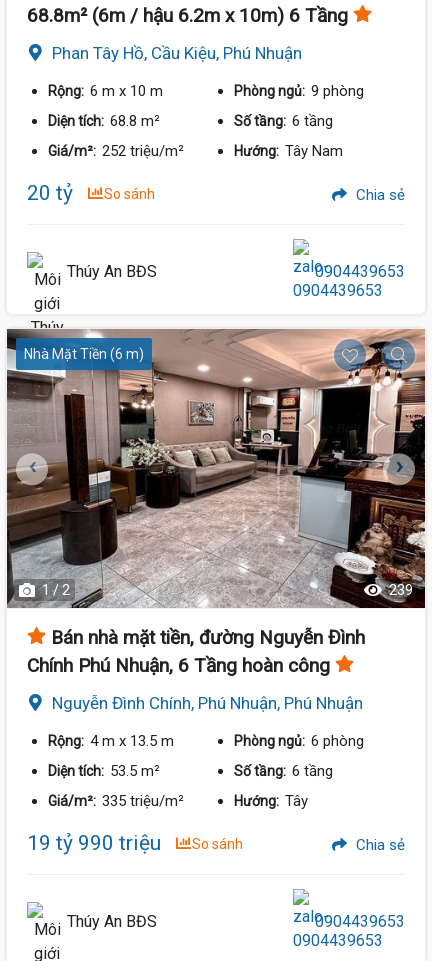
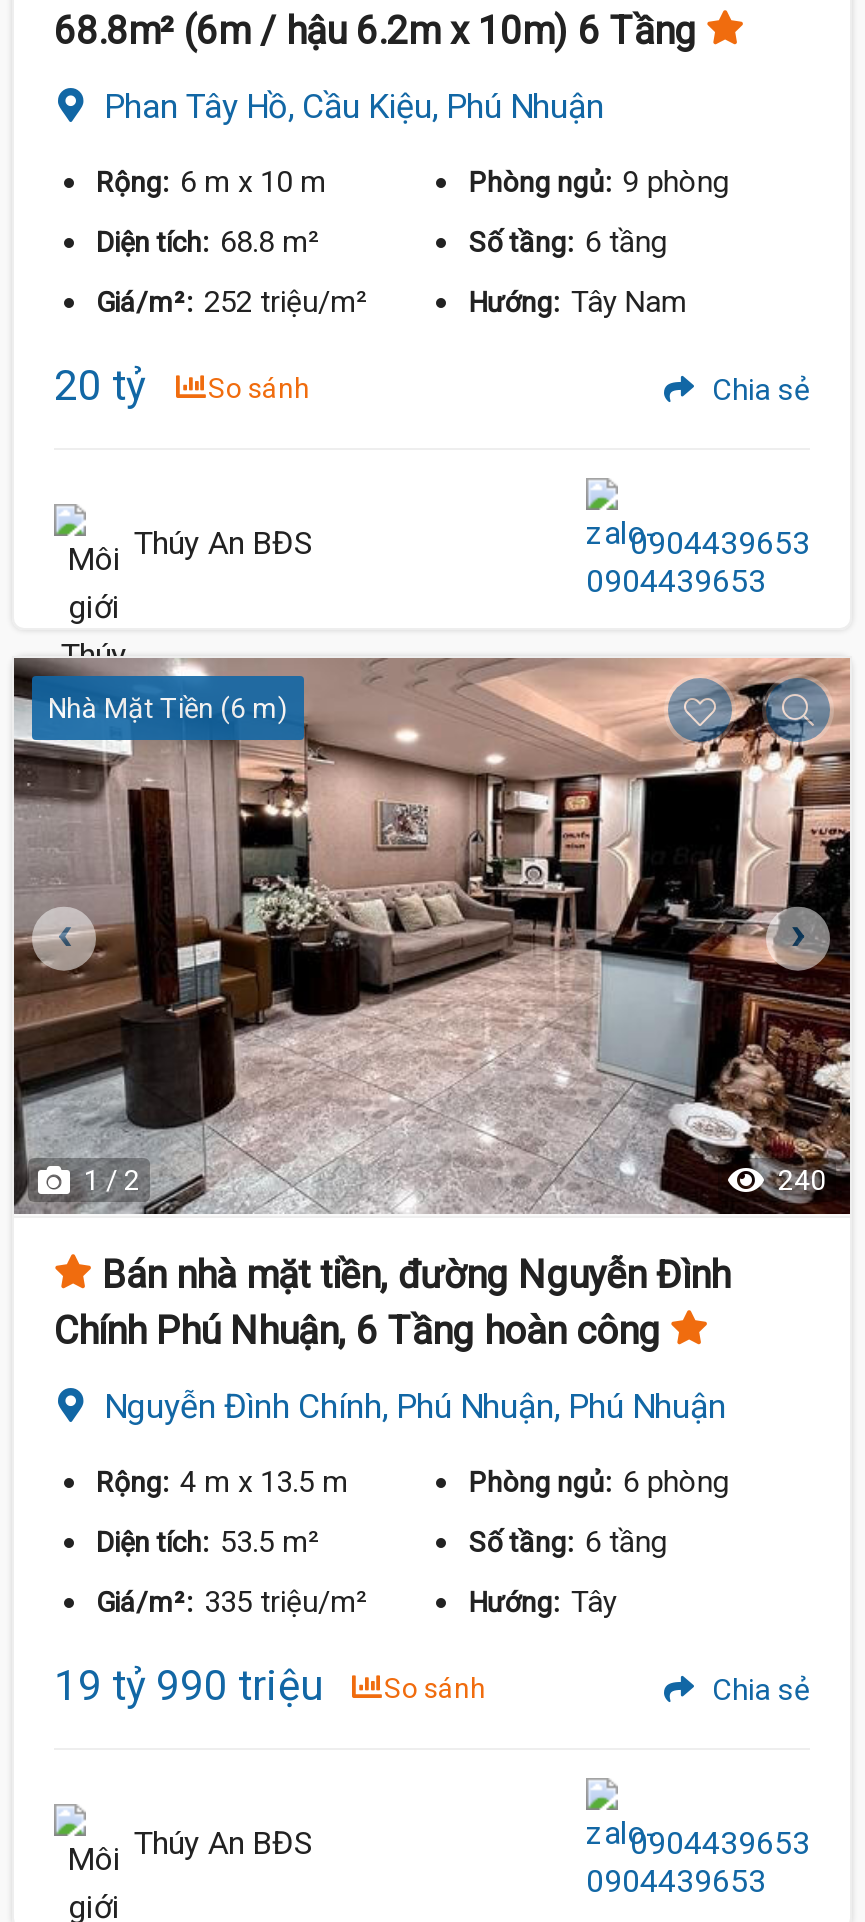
[389,582,413,598] 239 -> [778,1163,826,1195] 240

